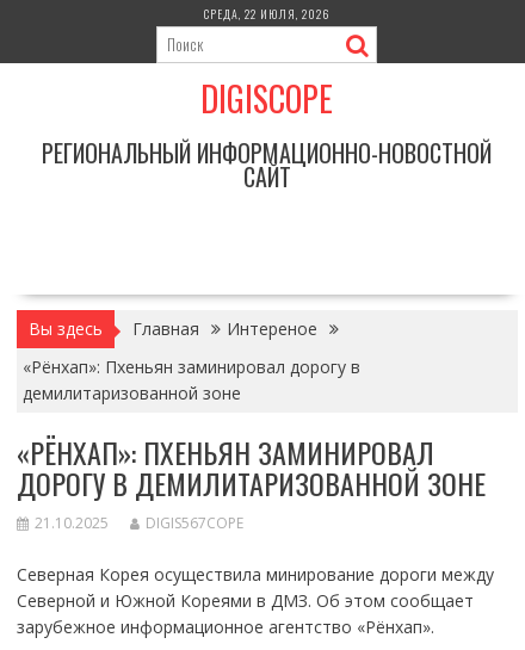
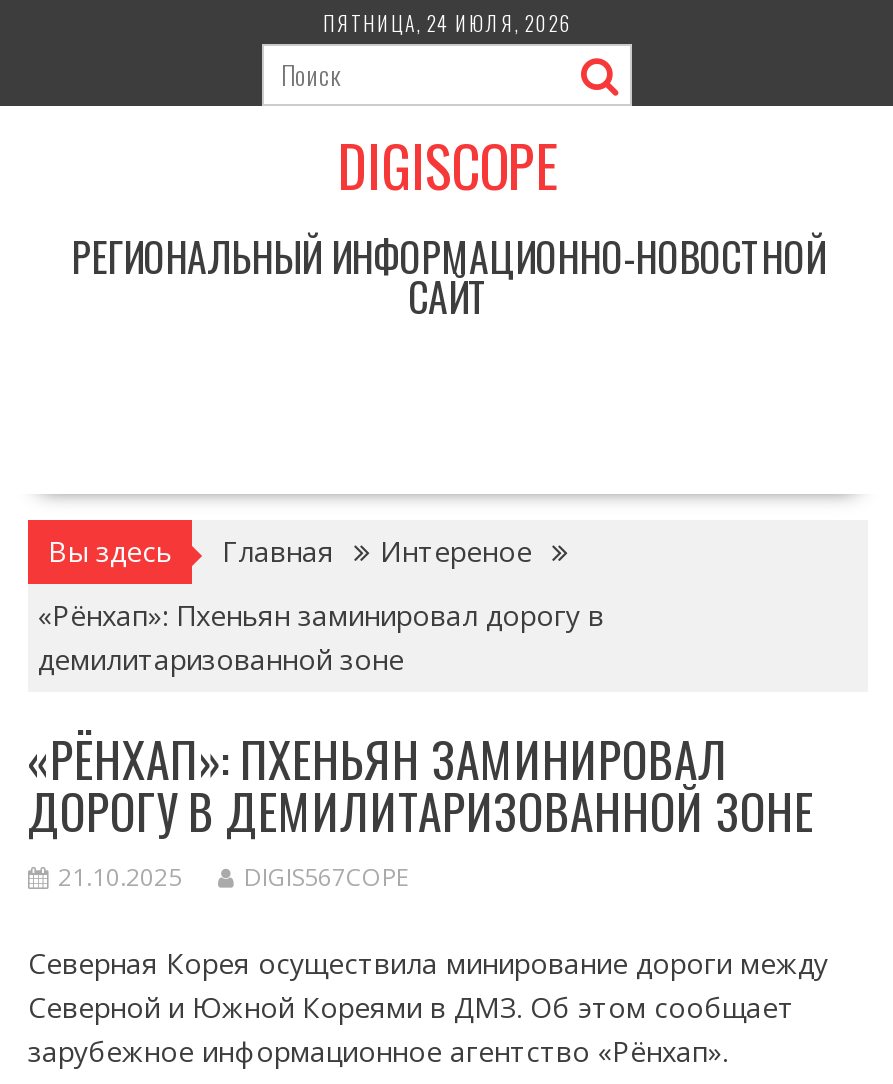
[204,5,331,23] СРЕДА, 22 ИЮЛЯ, 2026 -> [323,8,573,38] ПЯТНИЦА, 24 ИЮЛЯ, 2026

